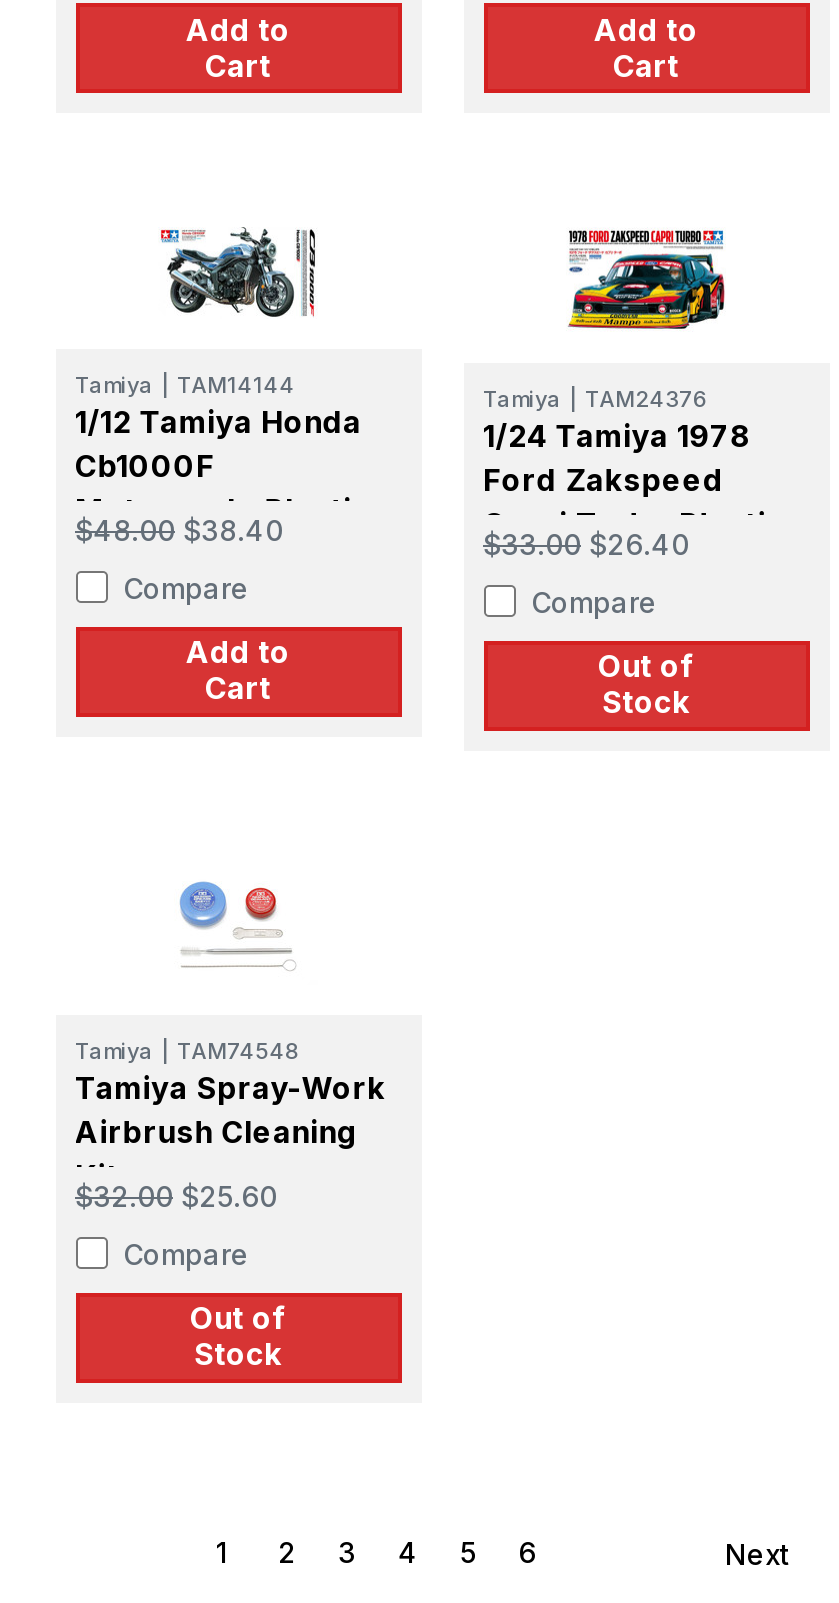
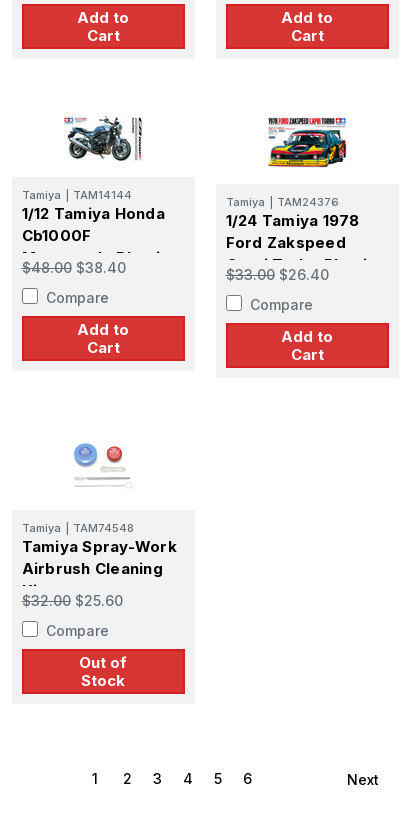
[598,648,694,722] Out of | Stock -> [281,327,333,364] Add to | Cart

